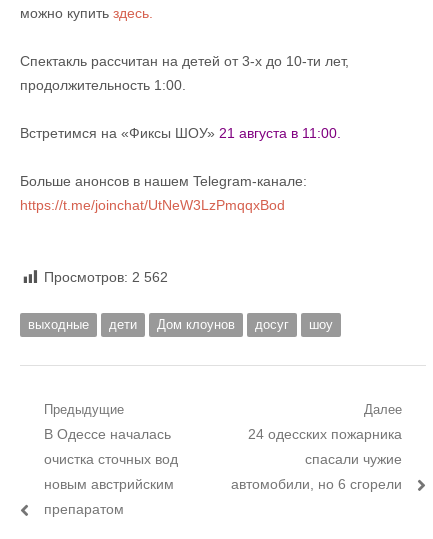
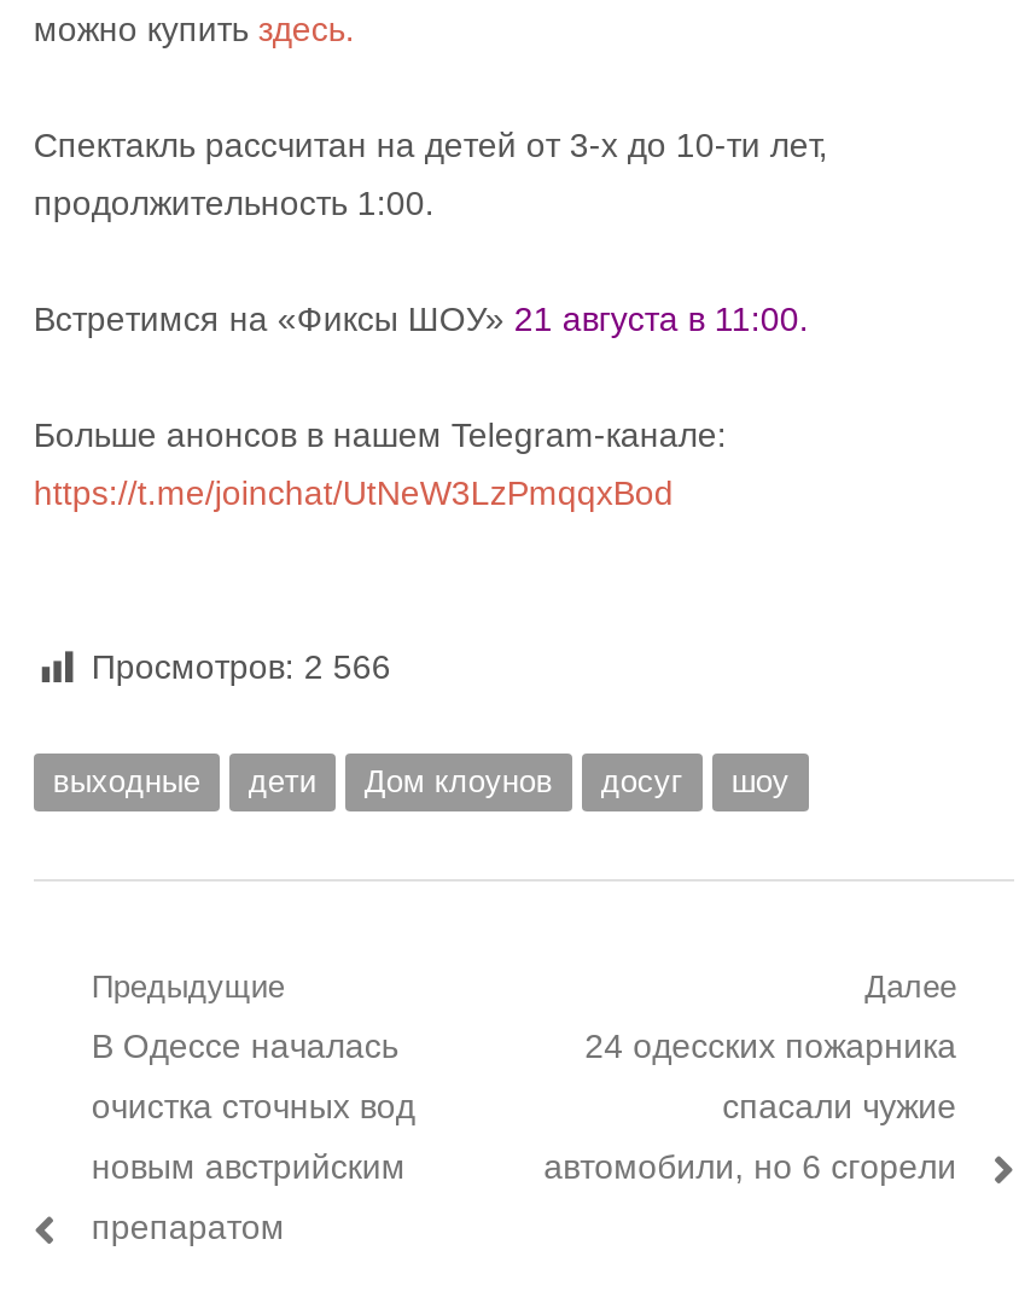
[44,269,168,285] Просмотров: 2 562 -> [92,648,391,687] Просмотров: 2 566

